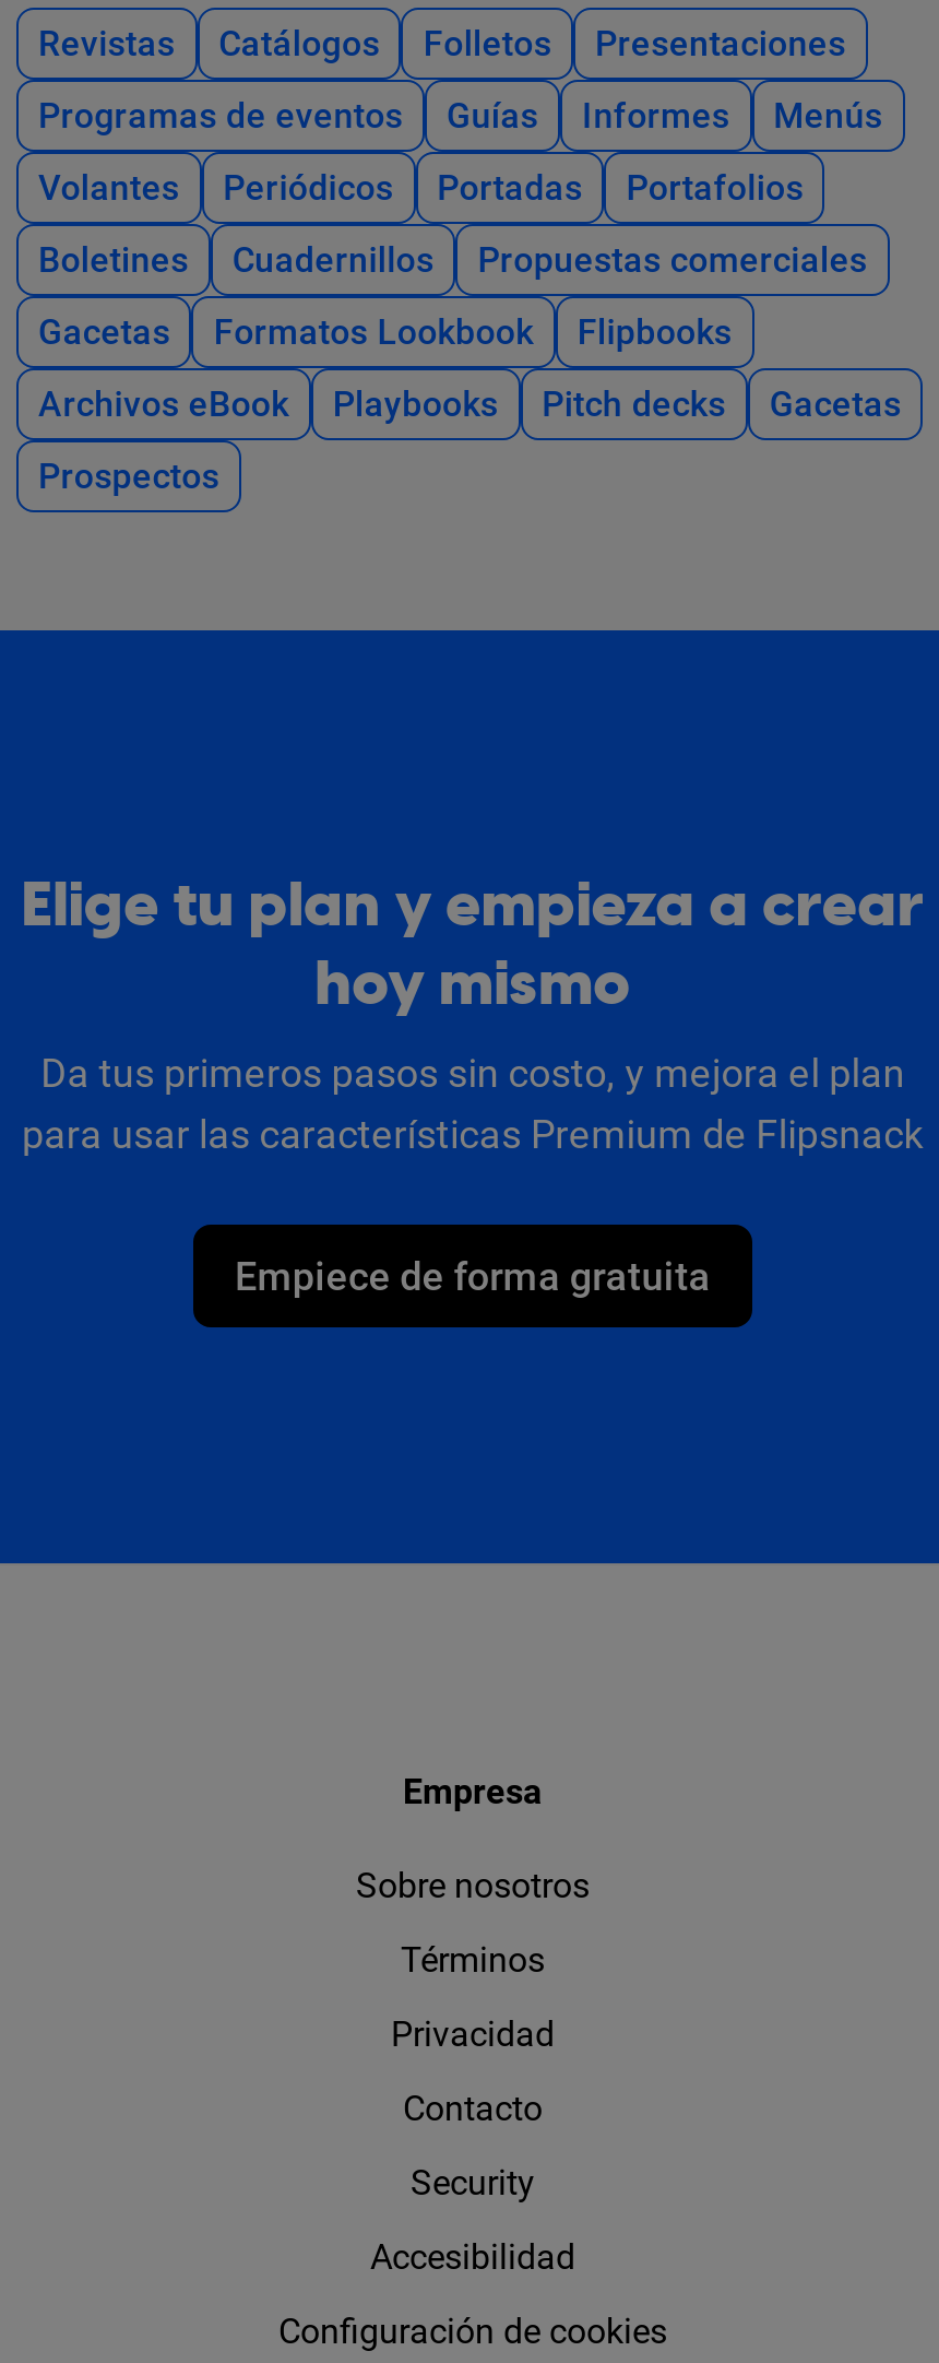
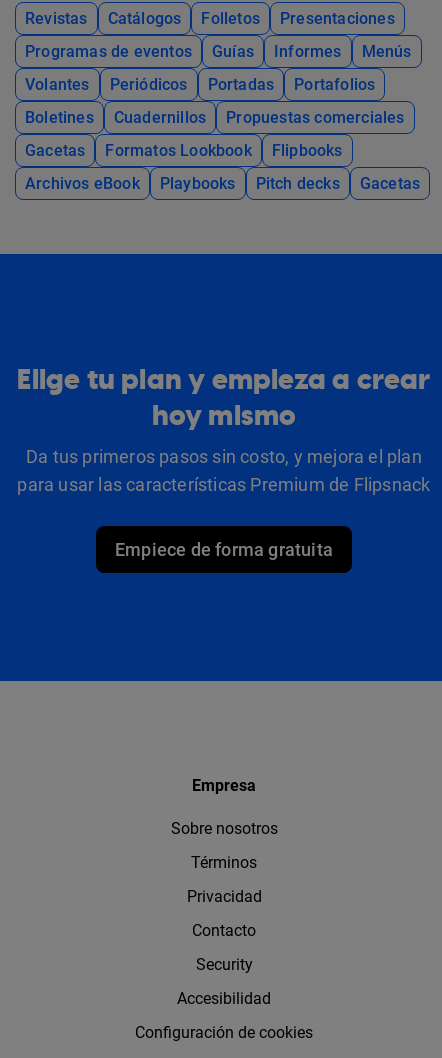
[38,454,219,496] Prospectos -> none

